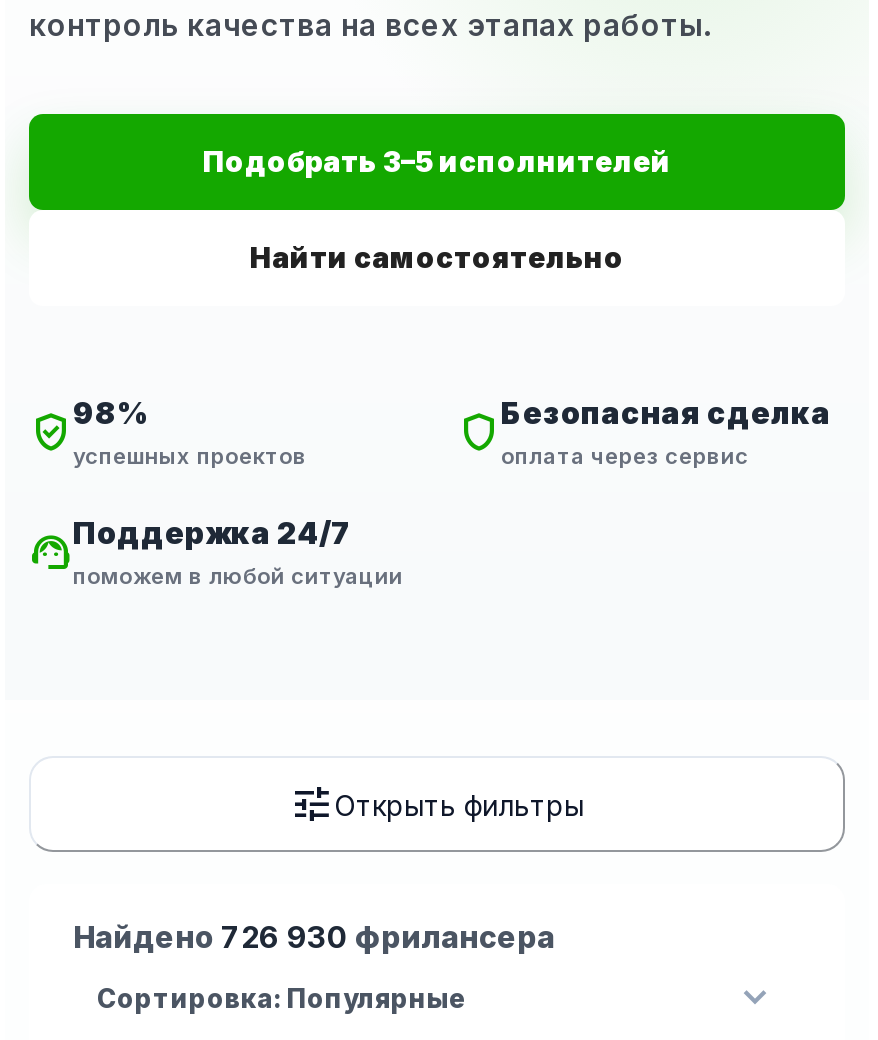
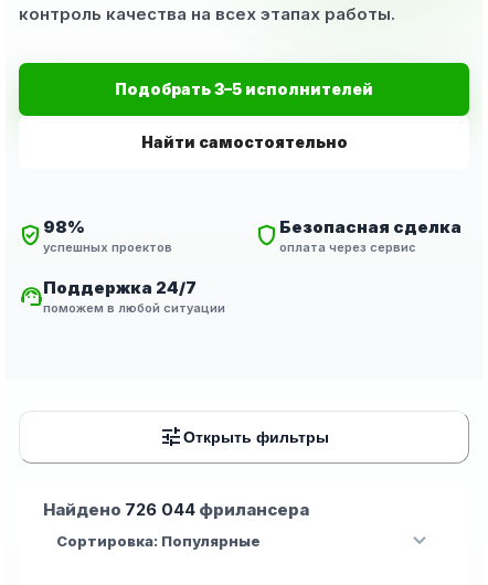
[73,918,555,956] Найдено 726 930 фрилансера -> [43,499,309,520] Найдено 726 044 фрилансера

